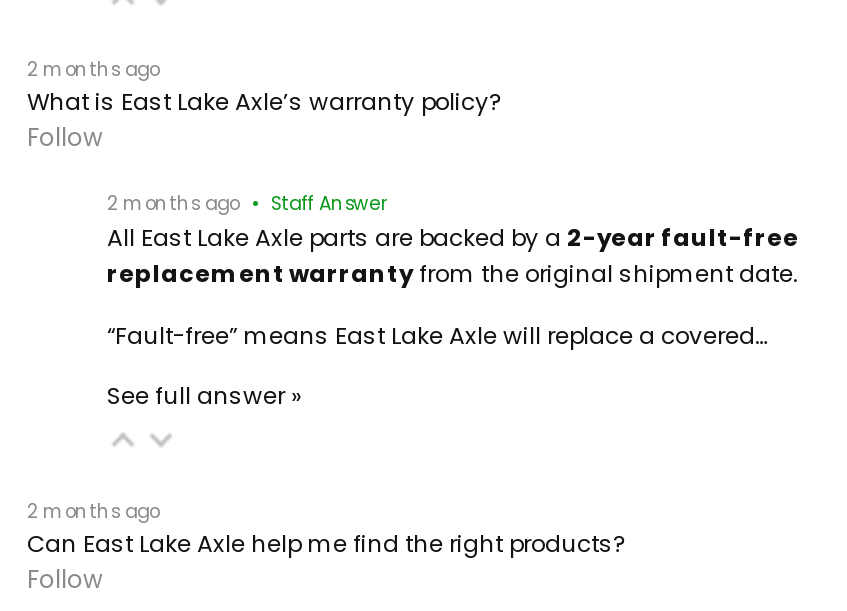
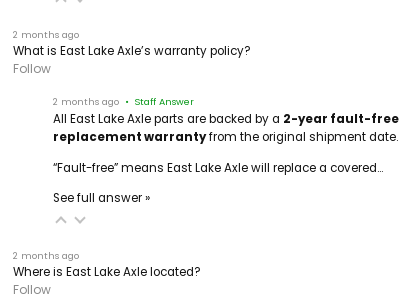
[27,527,627,559] Can East Lake Axle help me find the right products? -> [13,264,201,280] Where is East Lake Axle located?

